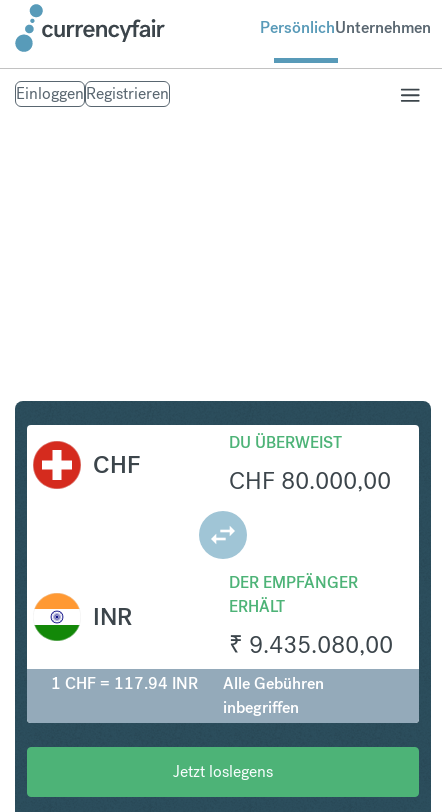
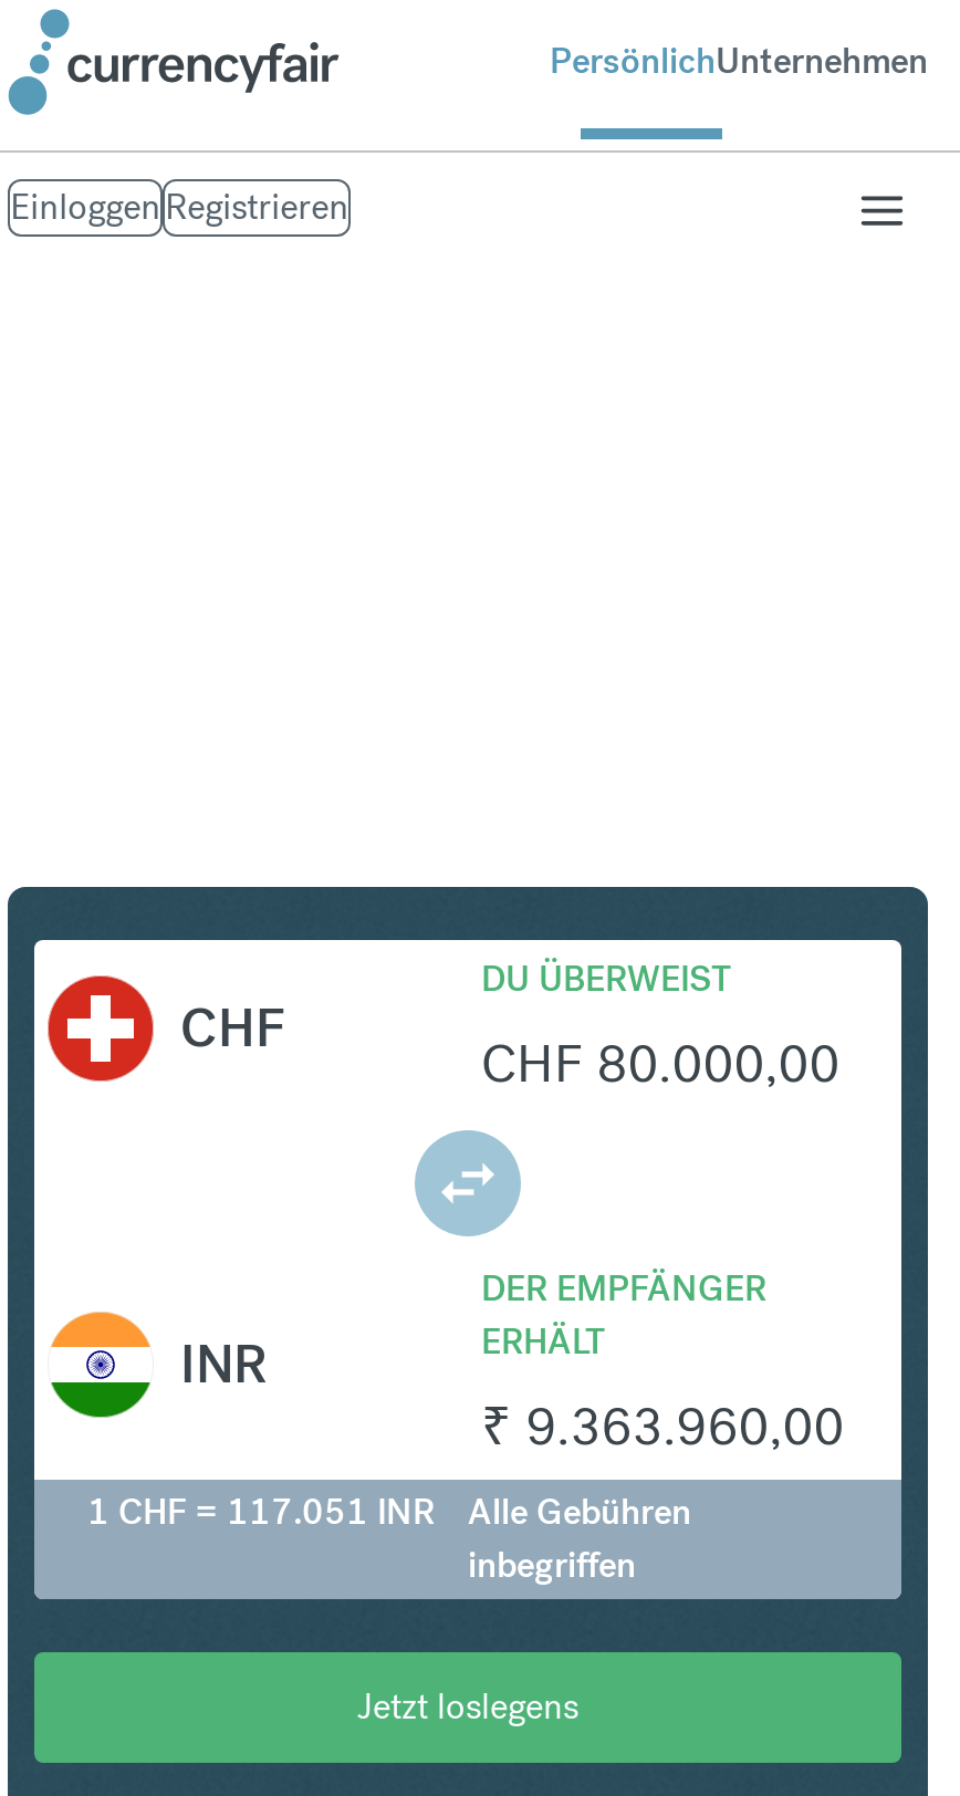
[229,629,393,660] ₹ 9.435.080,00 -> [481,1390,844,1459] ₹ 9.363.960,00
[51,673,324,694] 1 CHF = 117.94 INR Alle Gebühren -> [87,1488,691,1534] 1 CHF = 117.051 INR Alle Gebühren

